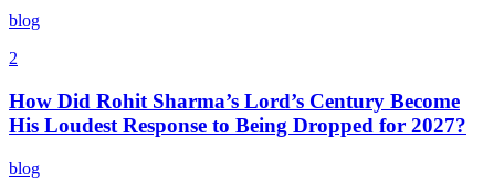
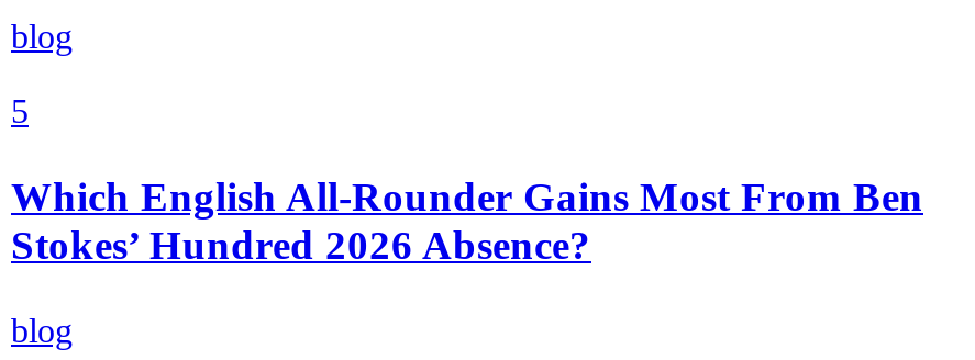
[9,49,18,68] 2 -> [11,94,29,131] 5
[9,89,466,137] How Did Rohit Sharma’s Lord’s Century Become | His Loudest Response to Being Dropped for 2027? -> [11,174,923,269] Which English All-Rounder Gains Most From Ben | Stokes’ Hundred 2026 Absence?

